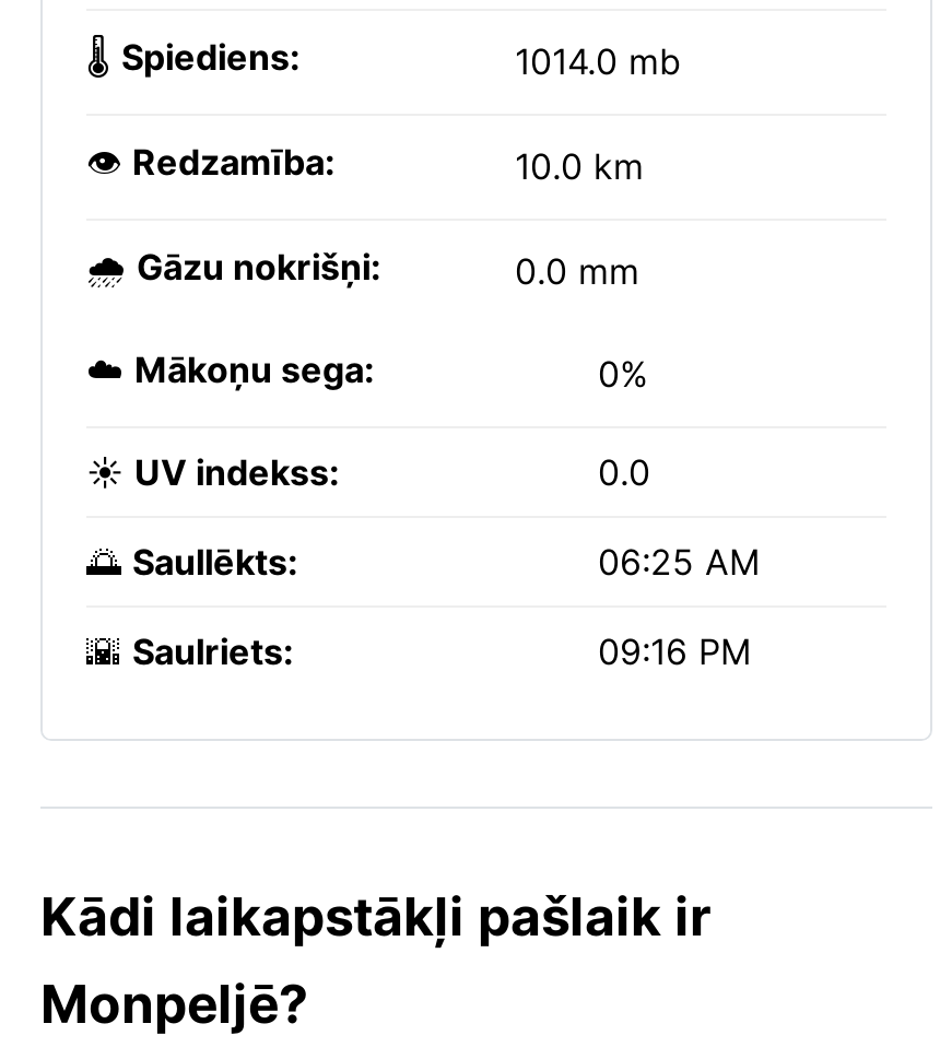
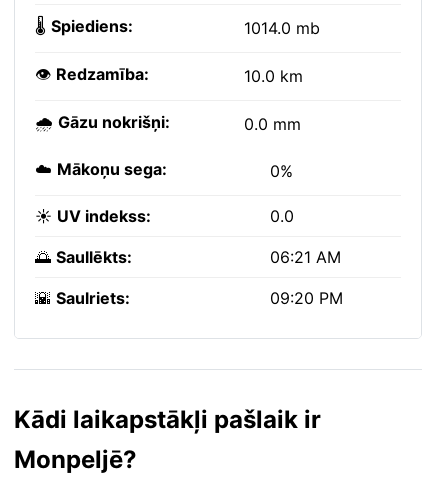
[598,540,760,584] 06:25 AM -> [270,247,341,267] 06:21 AM
[598,629,751,673] 09:16 PM -> [270,288,343,308] 09:20 PM

